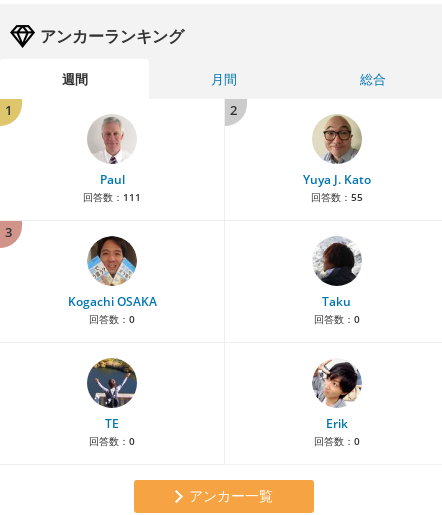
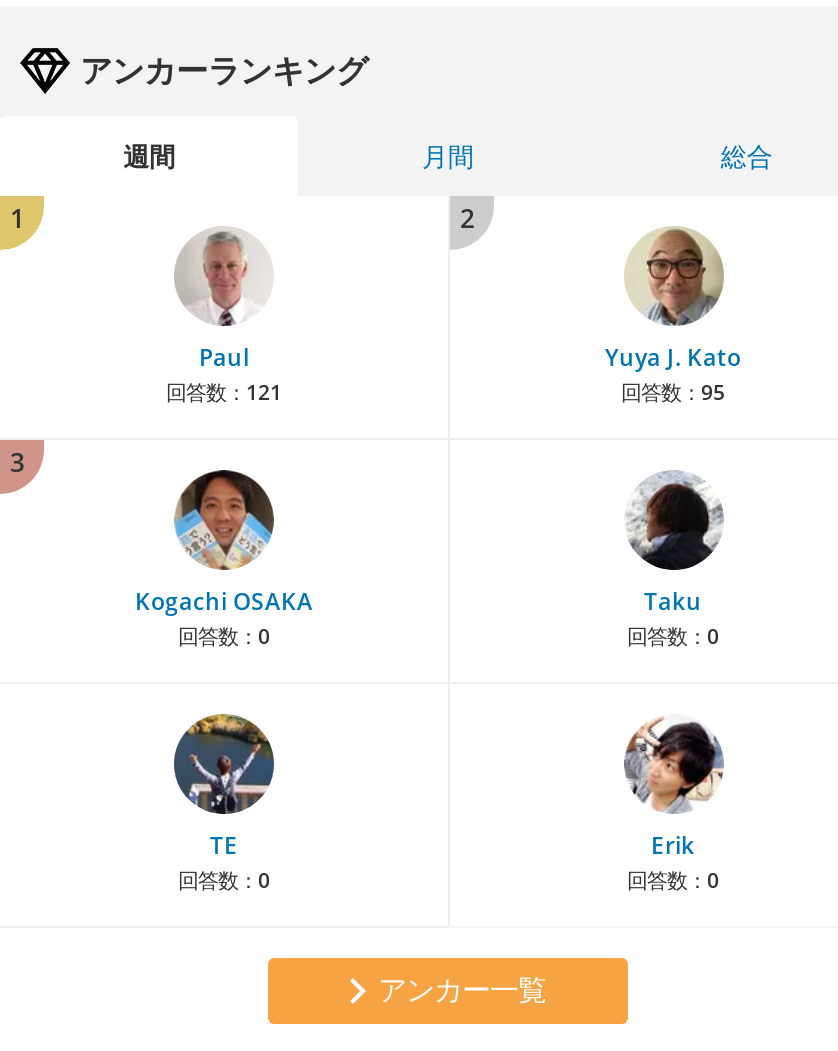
[83,190,141,204] 回答数：111 -> [166,378,282,406] 回答数：121
[310,190,362,204] 回答数：55 -> [621,378,725,406] 回答数：95

